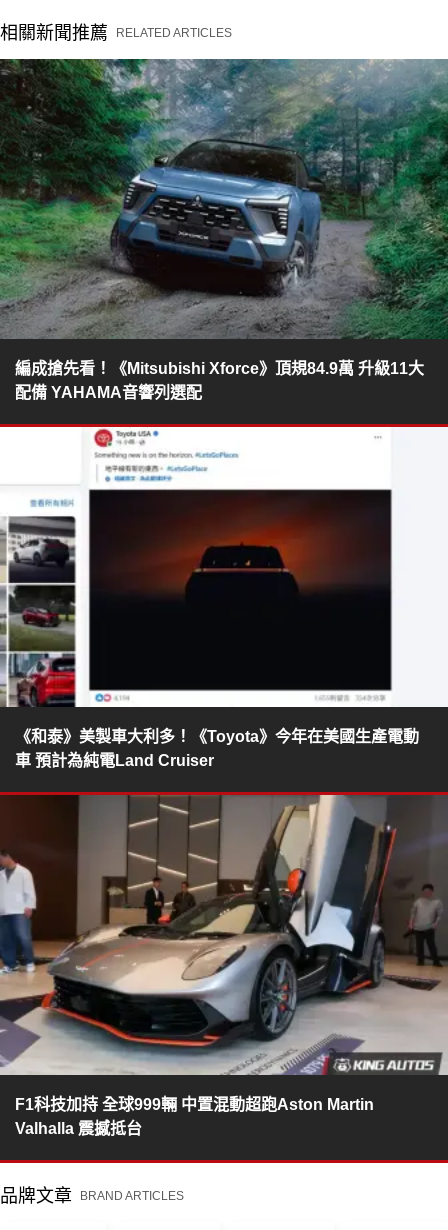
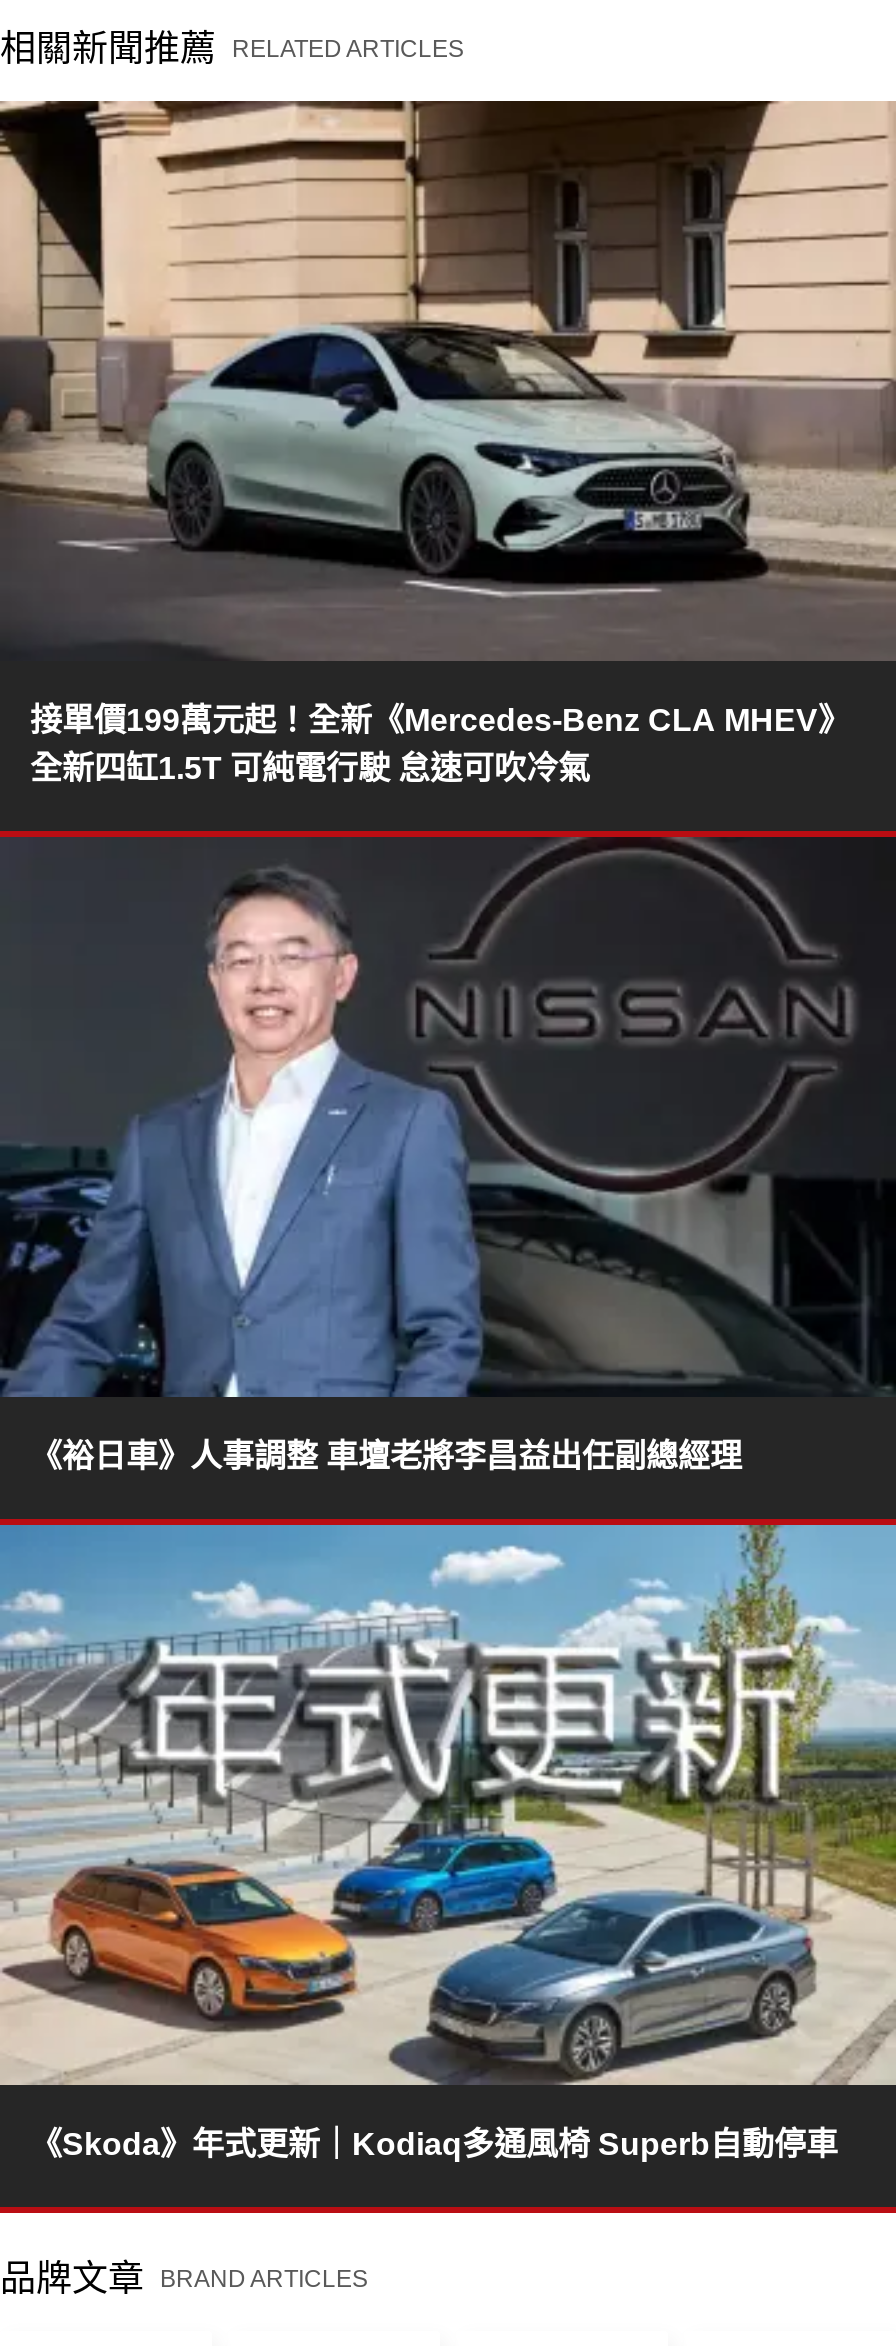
[3,58,445,401] [image] | 編成搶先看！《Mitsubishi Xforce》頂規84.9萬 升級11大 | 配備 YAHAMA音響列選配 -> [6,100,890,784] [image] | 接單價199萬元起！全新《Mercedes-Benz CLA MHEV》 | 全新四缸1.5T 可純電行駛 怠速可吹冷氣
[3,426,445,769] [image] | 《和泰》美製車大利多！《Toyota》今年在美國生產電動 | 車 預計為純電Land Cruiser -> [6,836,890,1472] [image] | 《裕日車》人事調整 車壇老將李昌益出任副總經理
[3,791,445,1137] [image] | F1科技加持 全球999輛 中置混動超跑Aston Martin | Valhalla 震撼抵台 -> [6,1518,890,2160] [image] | 《Skoda》年式更新｜Kodiaq多通風椅 Superb自動停車

